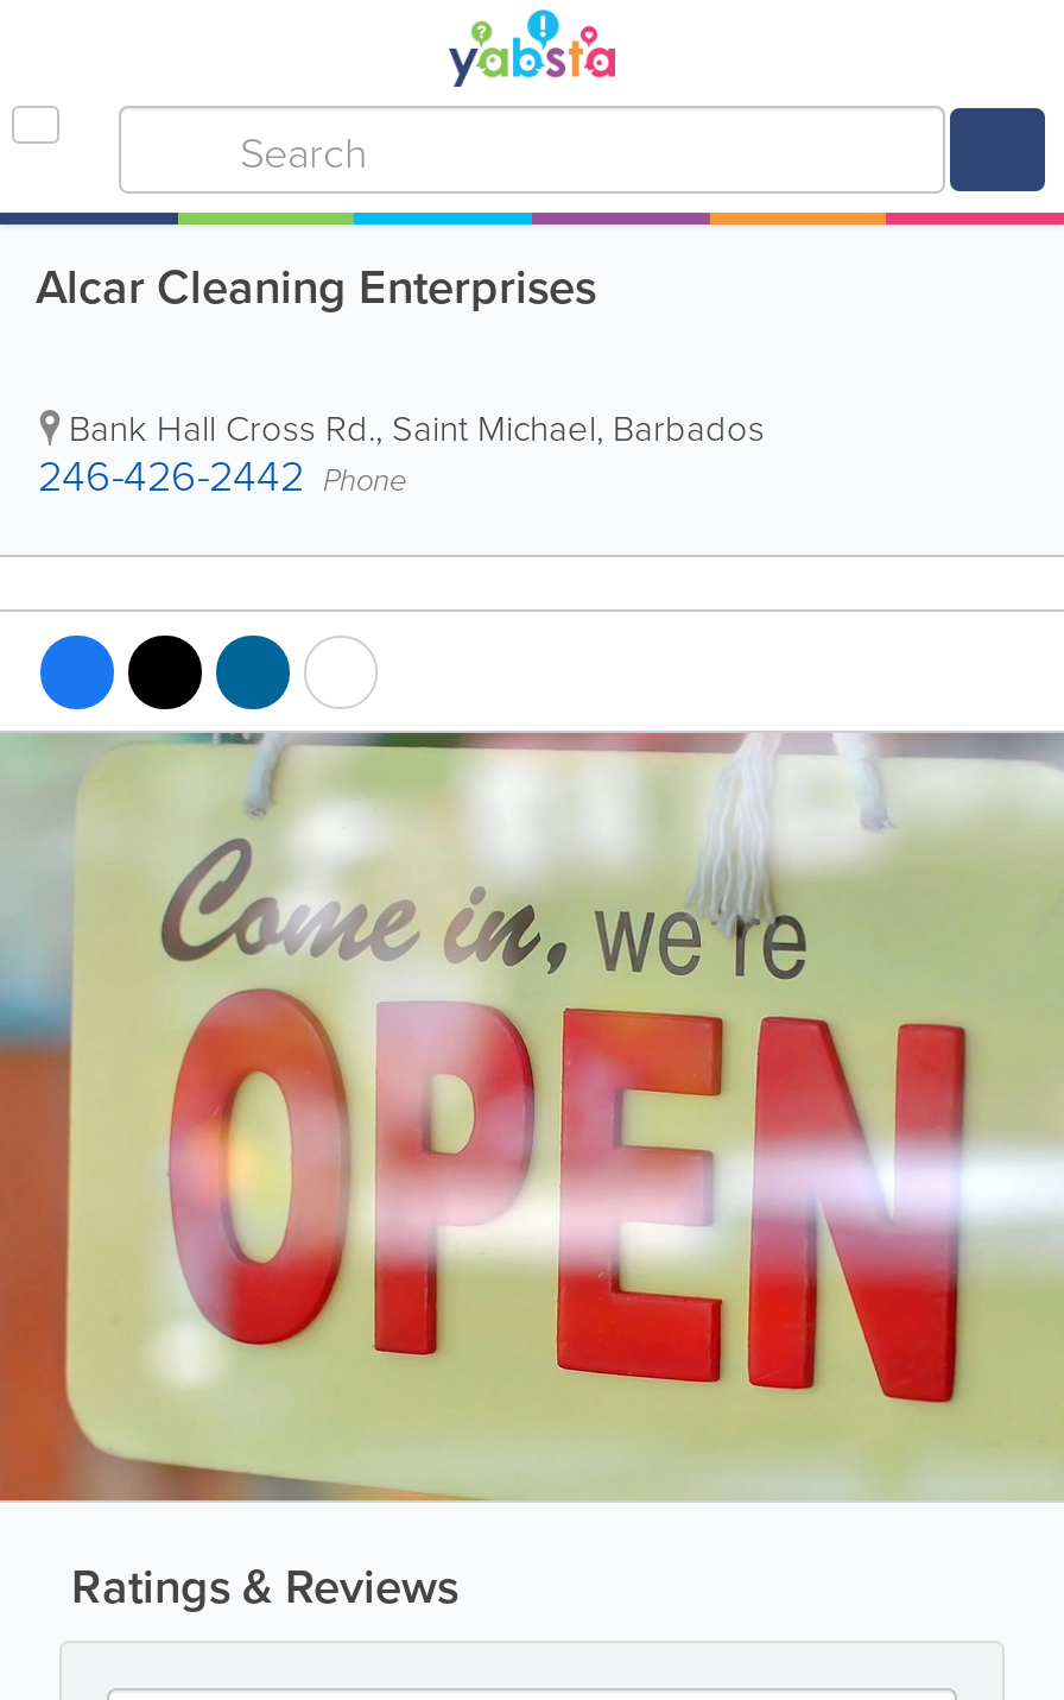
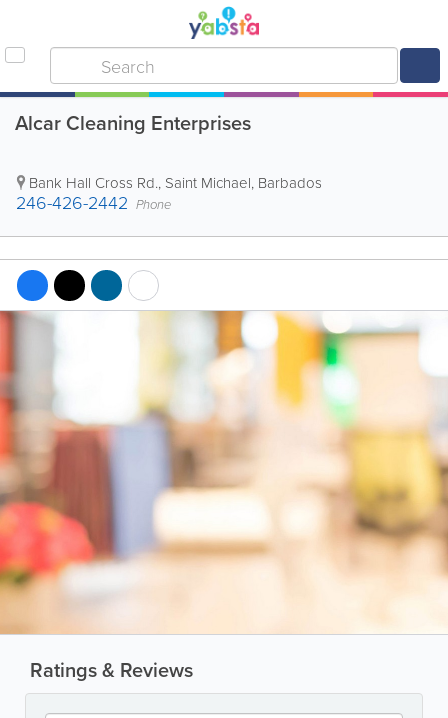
[7,731,1057,1503] [image] -> [3,310,445,635] [image]

